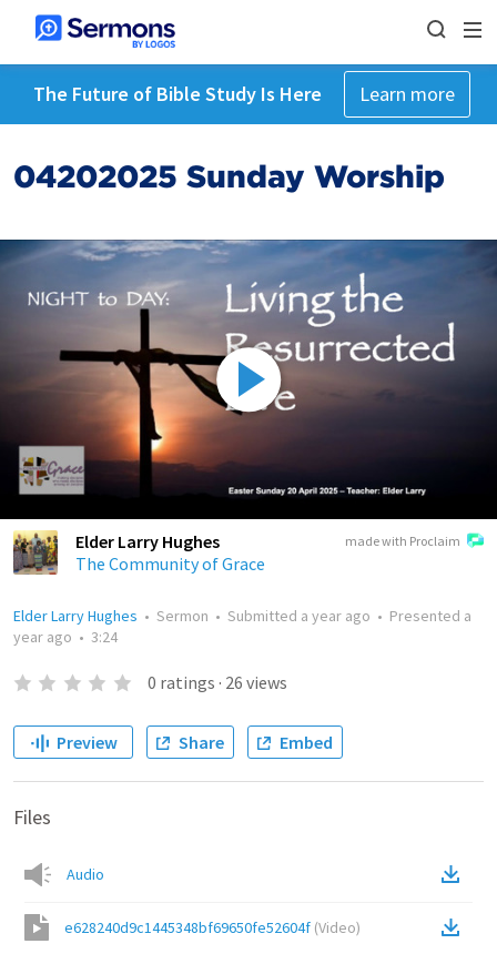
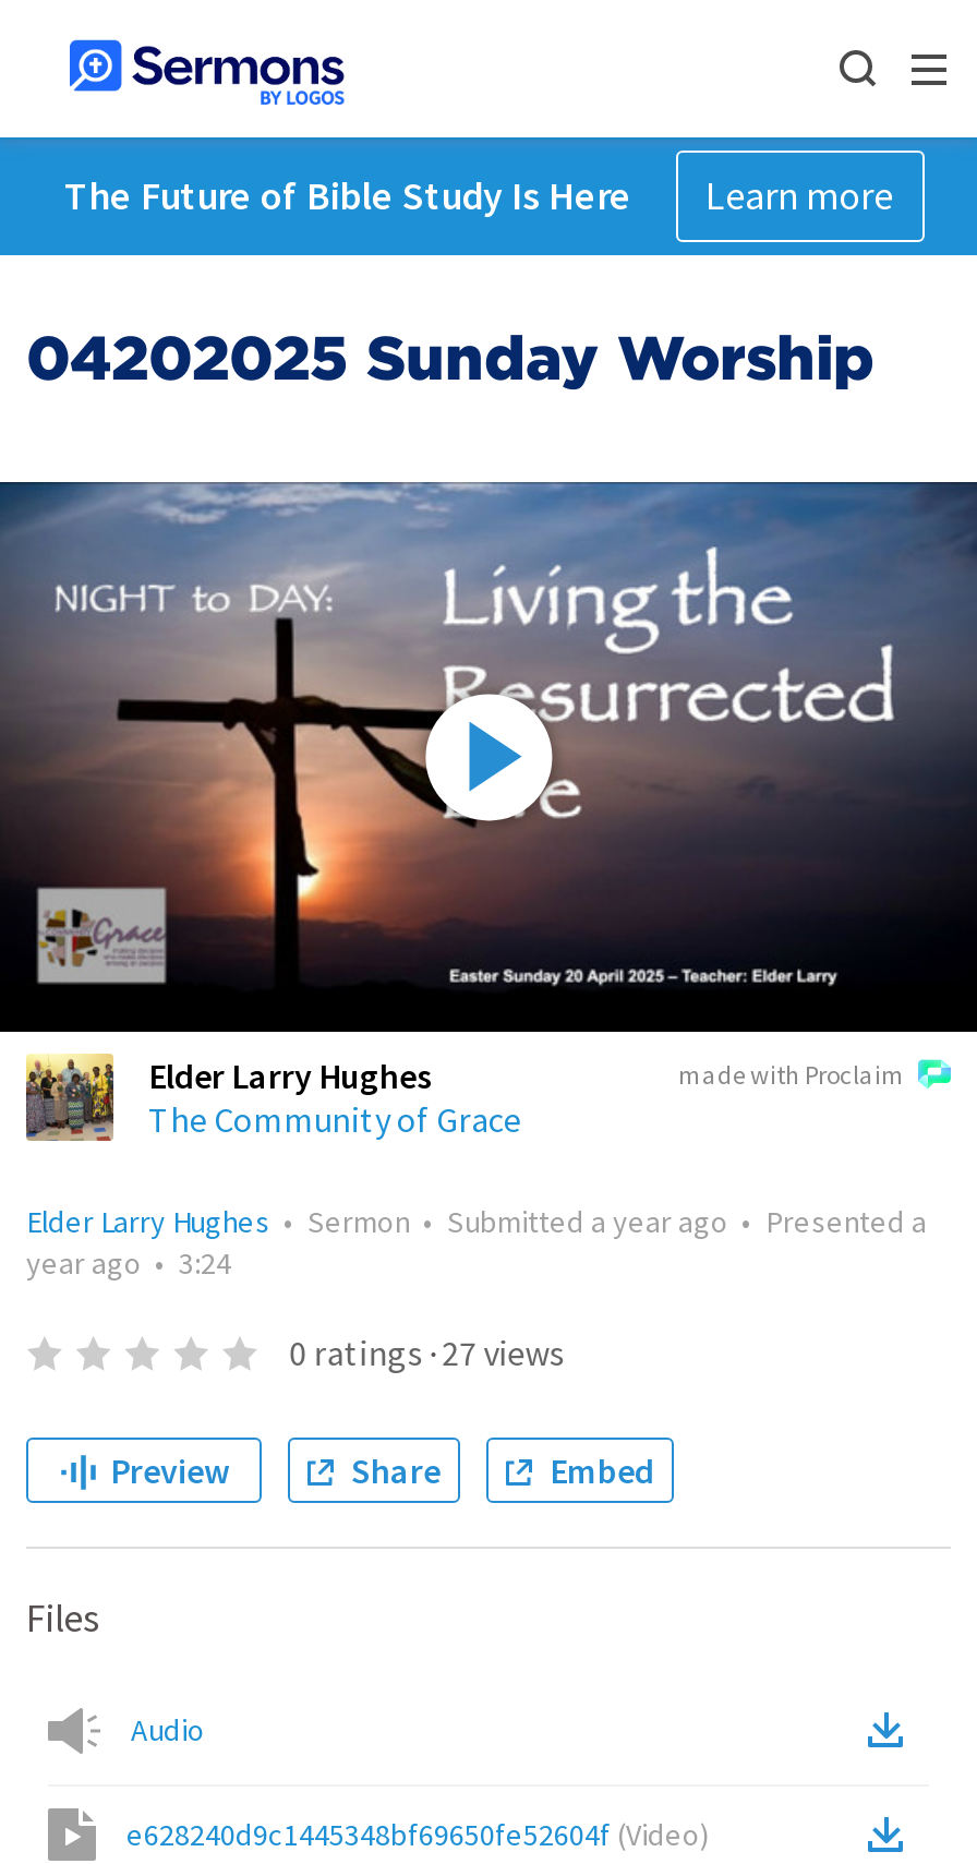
[147,671,287,693] 0 ratings · 26 views -> [289,1331,564,1374] 0 ratings · 27 views

